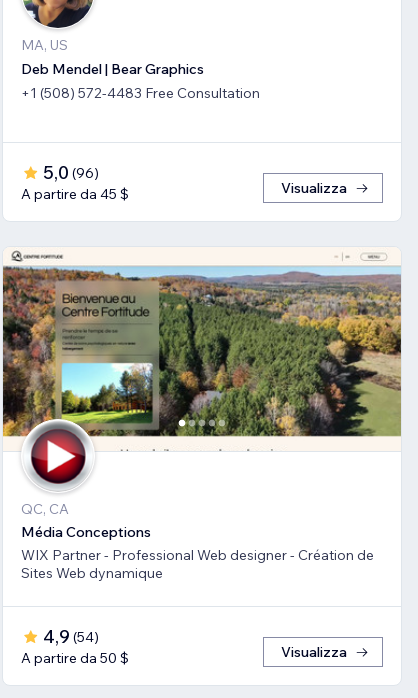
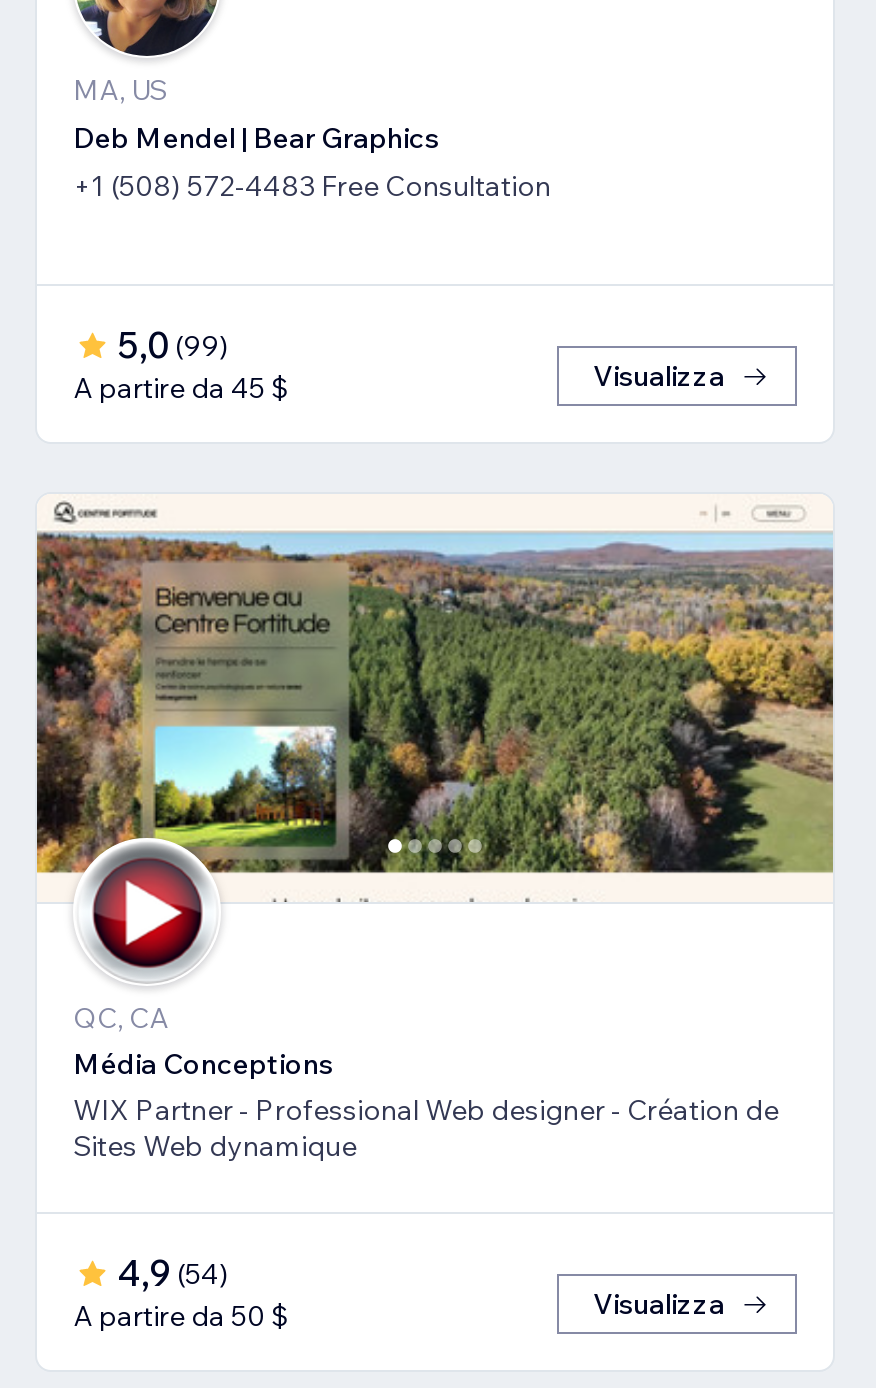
[43,161,99,184] 5,0 (96) -> [117,321,229,367] 5,0 (99)

